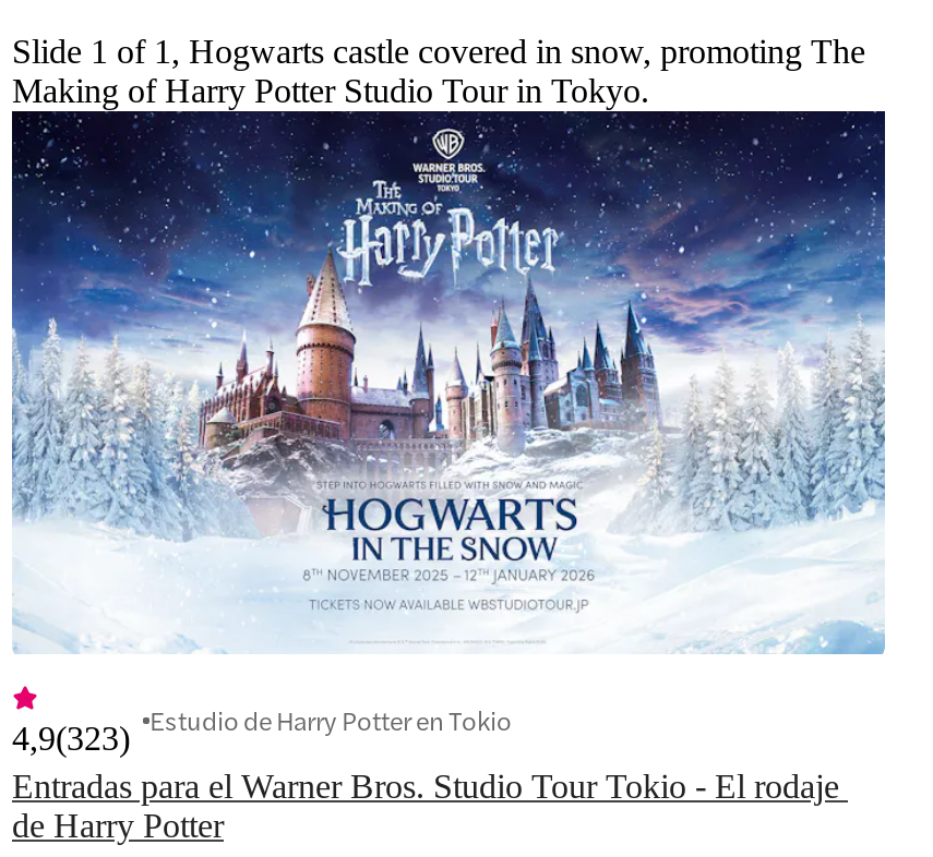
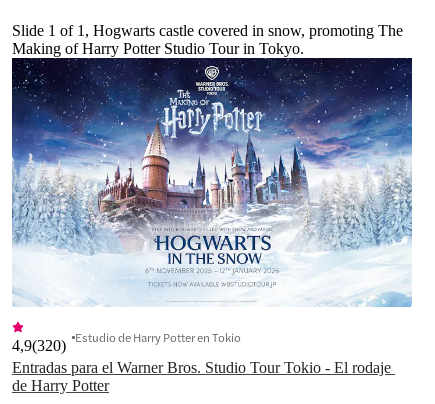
[12,700,512,756] 4,9(323) Estudio de Harry Potter en Tokio -> [12,328,241,354] 4,9(320) Estudio de Harry Potter en Tokio

